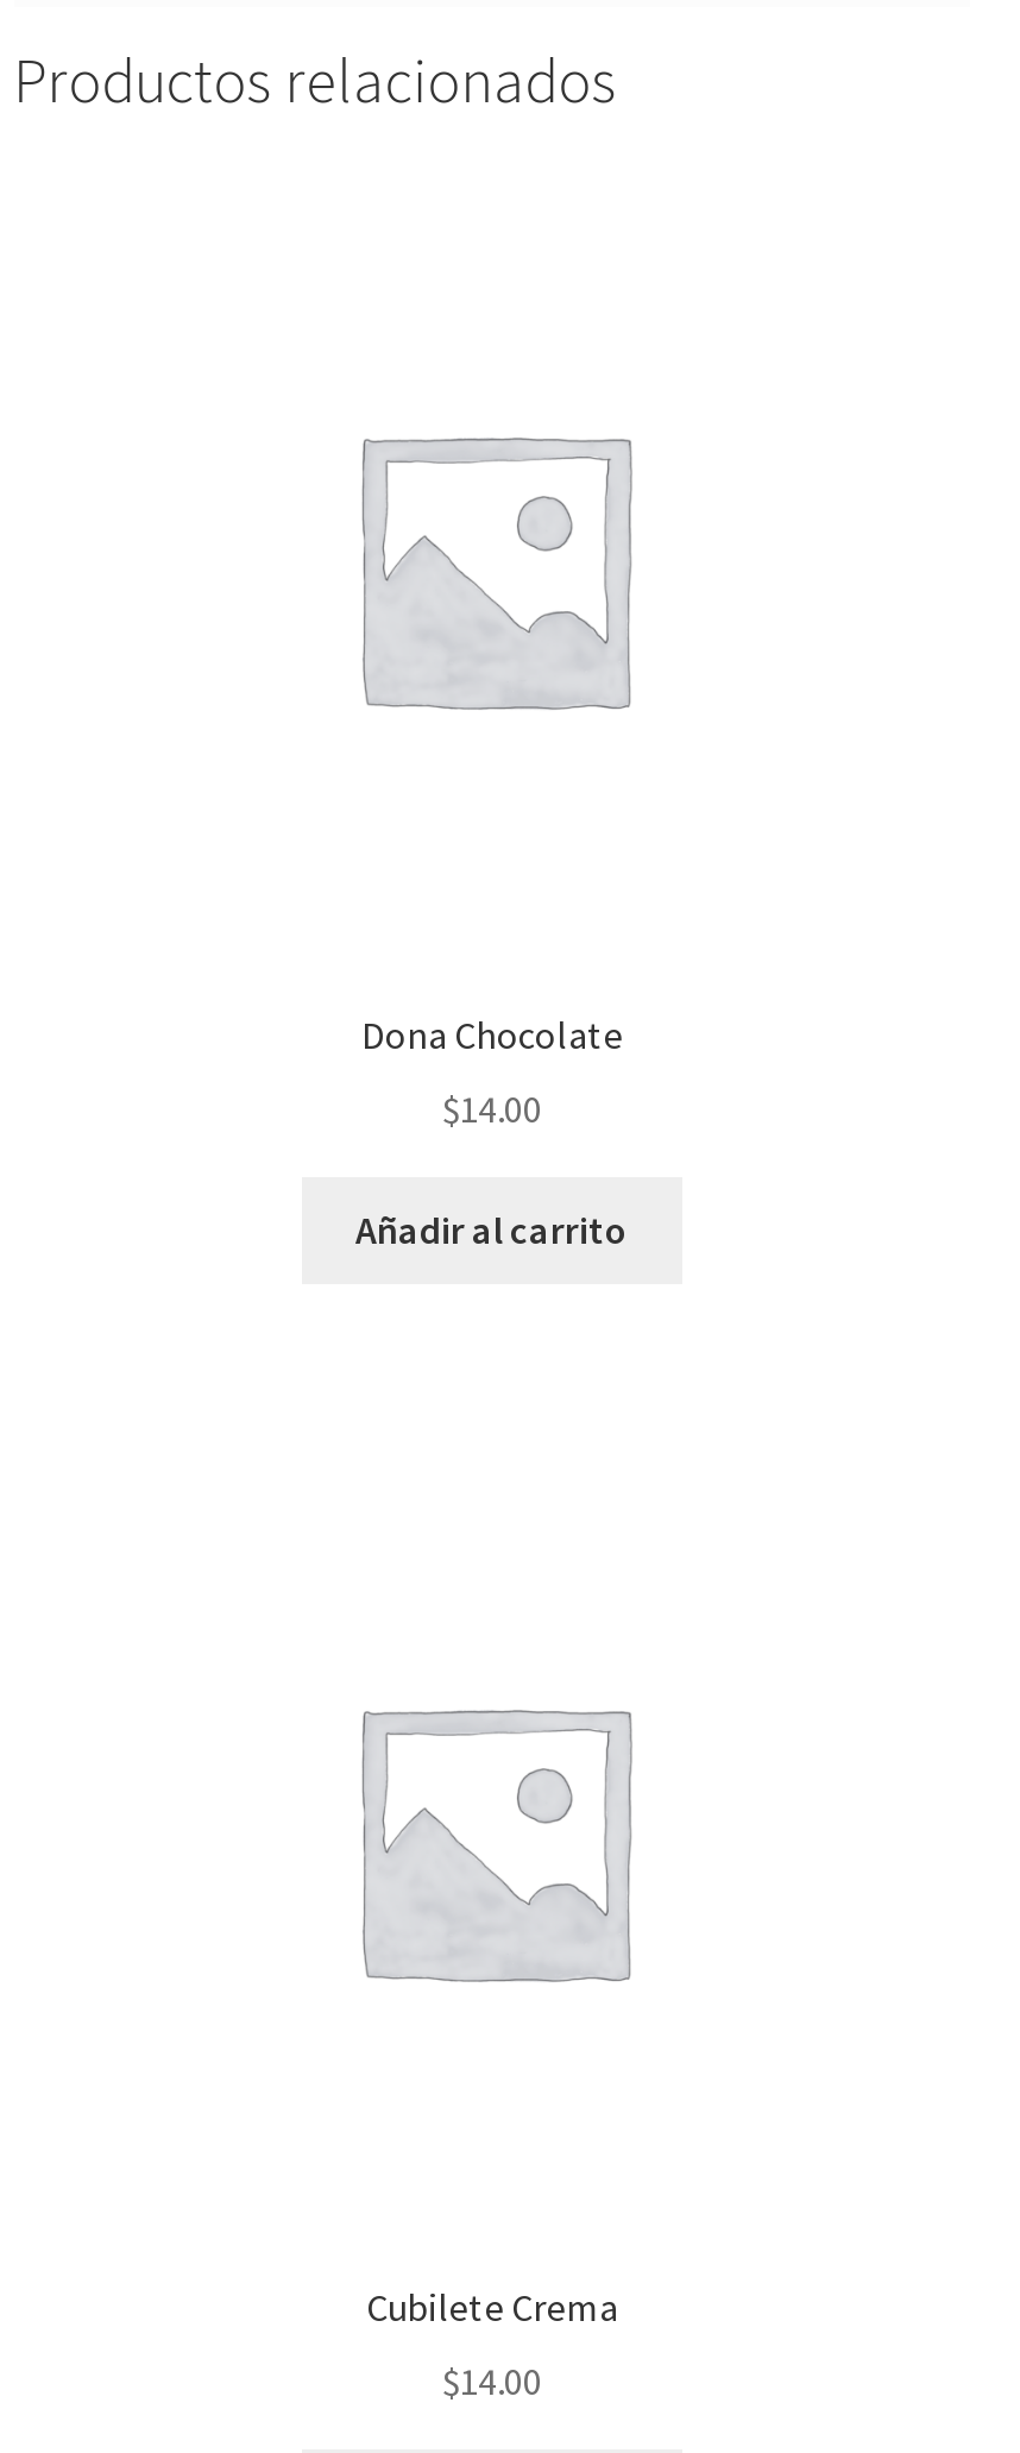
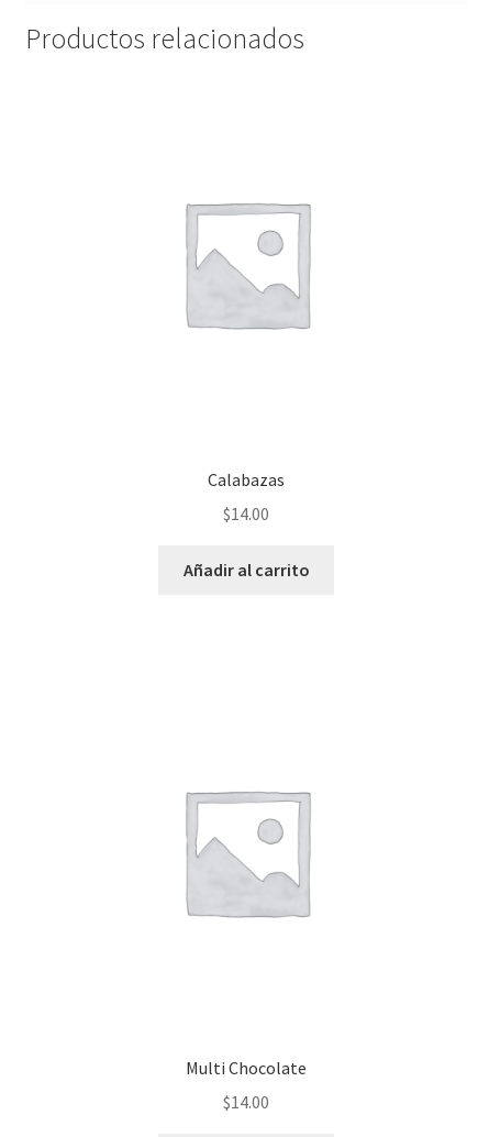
[361,1011,623,1059] Dona Chocolate -> [208,469,285,491] Calabazas
[366,2283,618,2331] Cubilete Crema -> [186,1057,307,1079] Multi Chocolate

